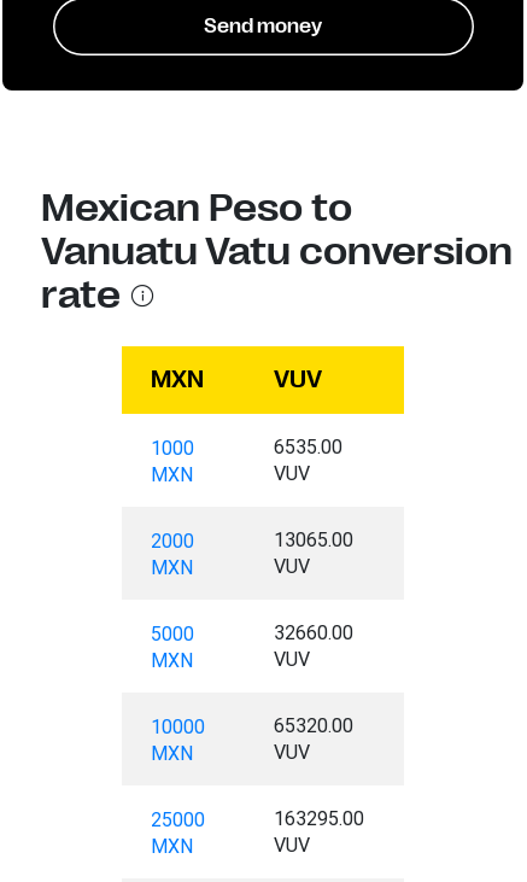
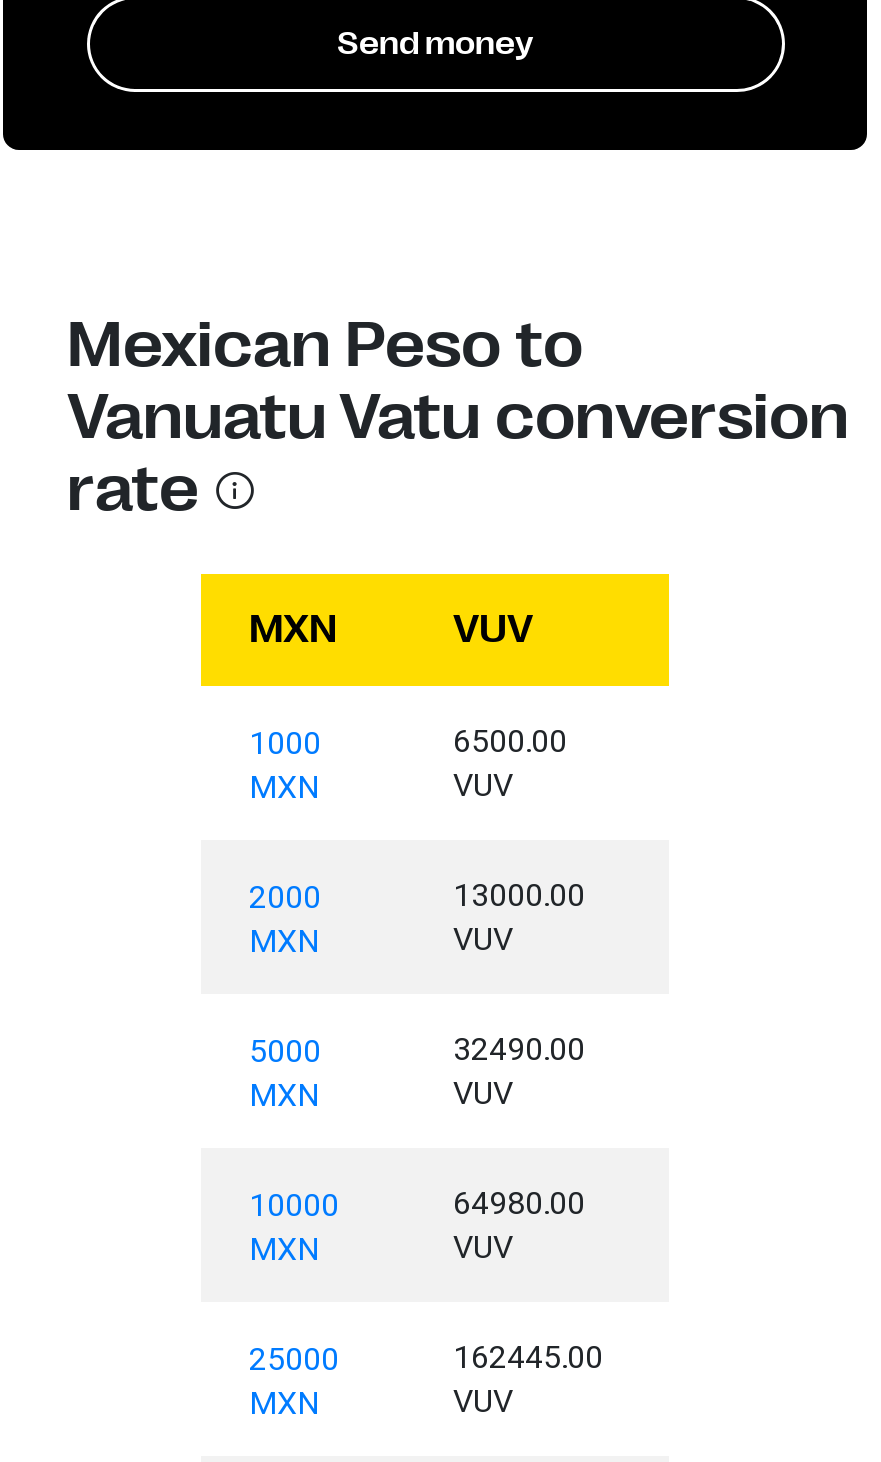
[274,434,342,458] 6535.00 -> [453,720,567,760] 6500.00
[274,527,353,551] 13065.00 -> [453,874,585,914] 13000.00
[274,620,353,644] 32660.00 -> [453,1028,585,1068] 32490.00
[274,713,353,737] 65320.00 -> [453,1182,585,1222] 64980.00
[274,806,364,830] 163295.00 -> [453,1336,603,1376] 162445.00

